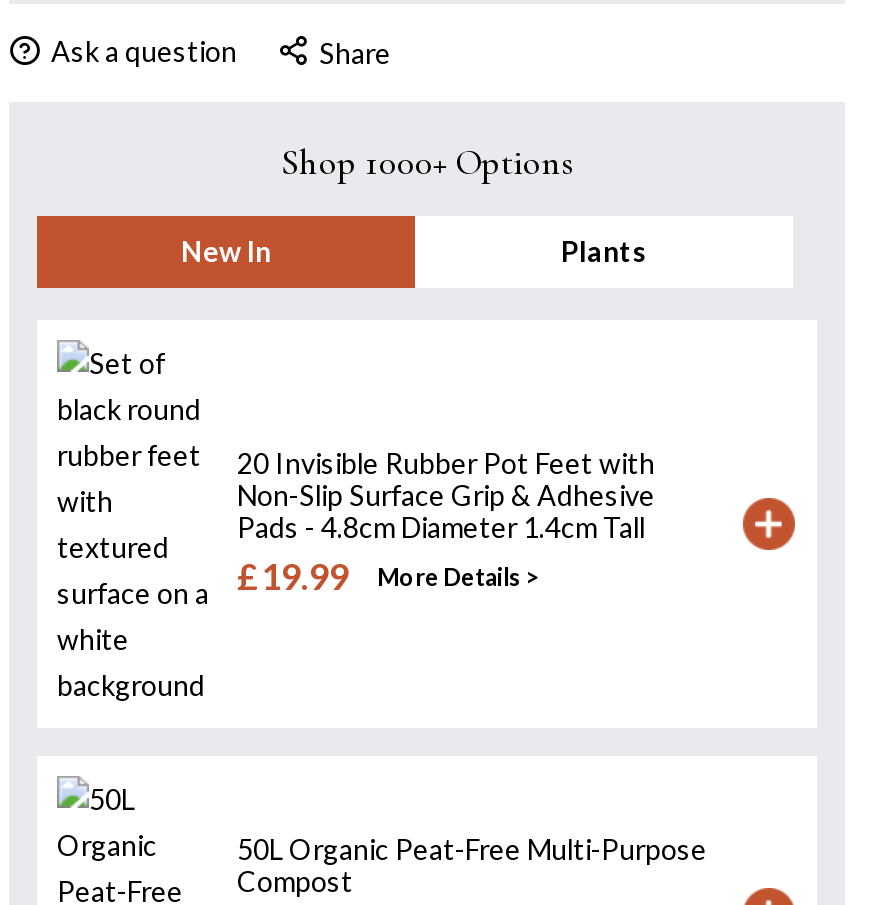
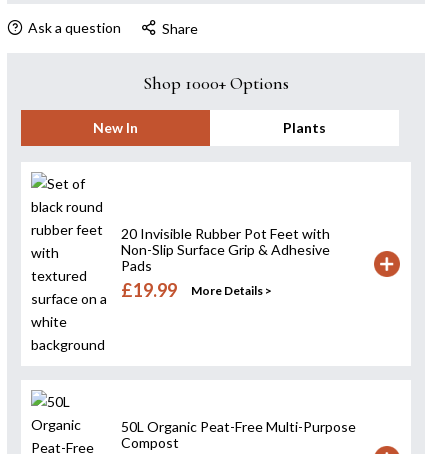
[237,511,645,545] Pads - 4.8cm Diameter 1.4cm Tall -> [121,257,152,274] Pads

